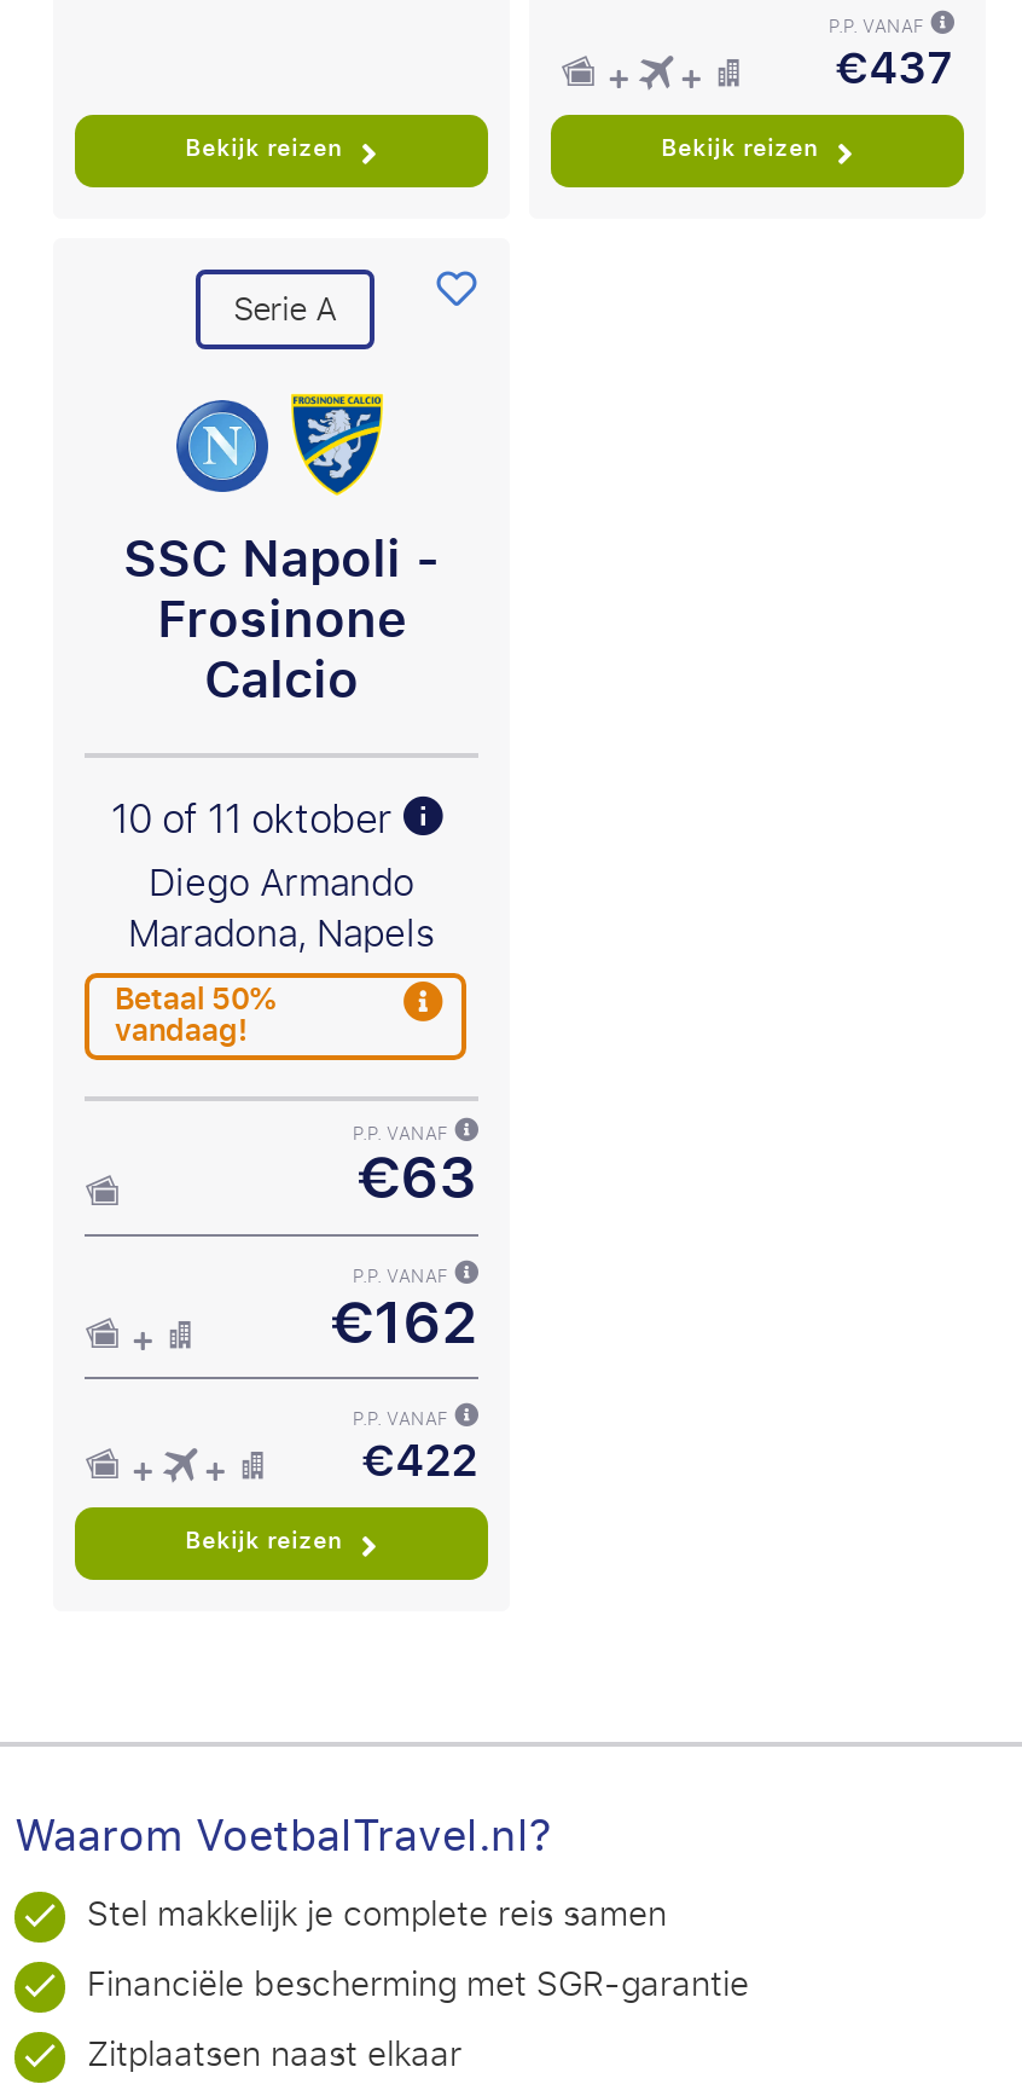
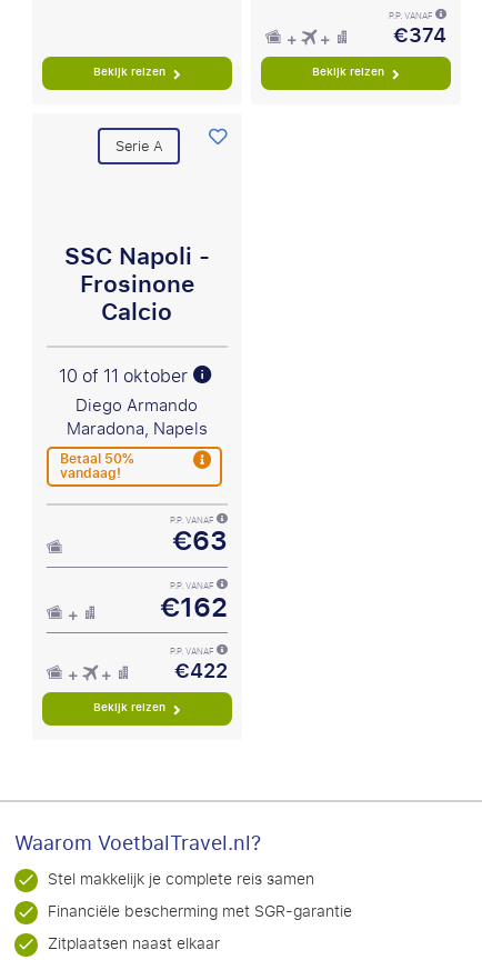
[835,28,953,110] €437 -> [393,17,446,55] €374
[174,398,271,494] [image] -> none
[288,390,387,497] [image] -> none

